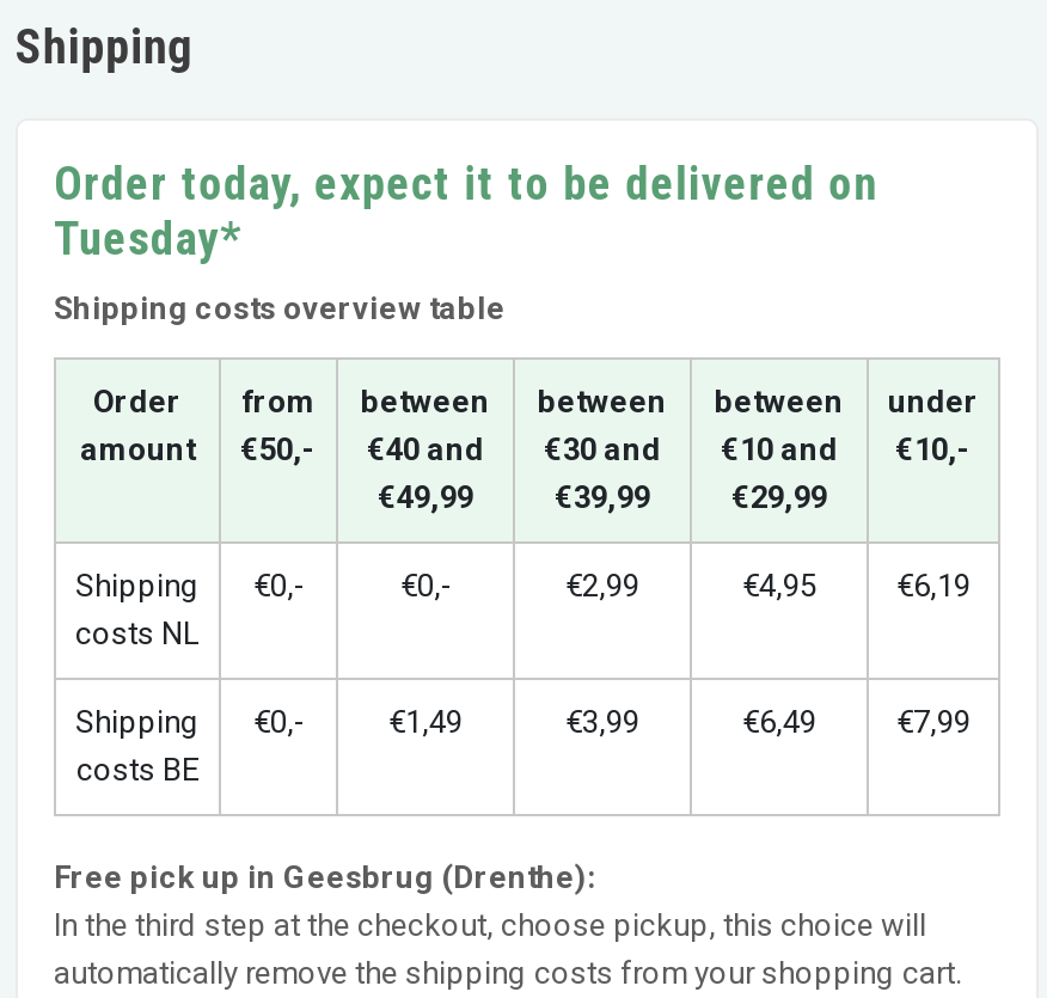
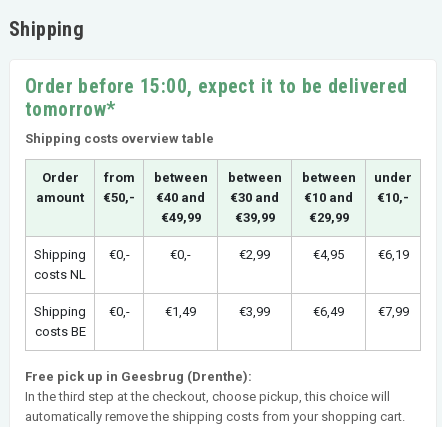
[54,156,878,266] Order today, expect it to be delivered on | Tuesday* -> [25,75,408,121] Order before 15:00, expect it to be delivered | tomorrow*

